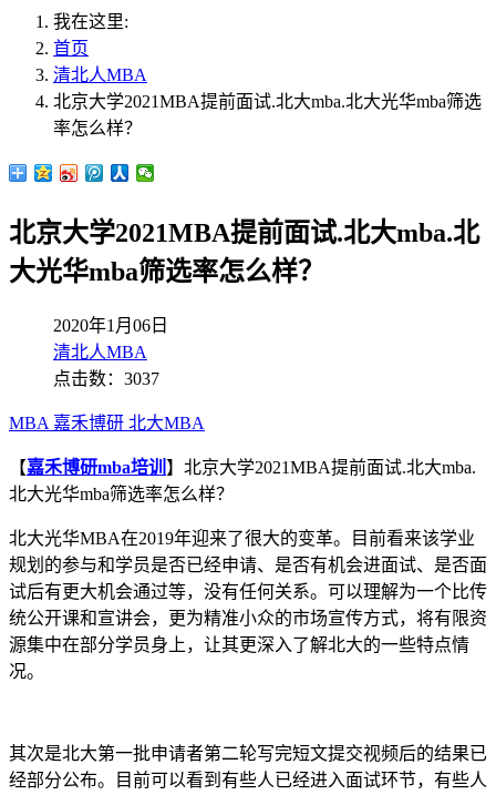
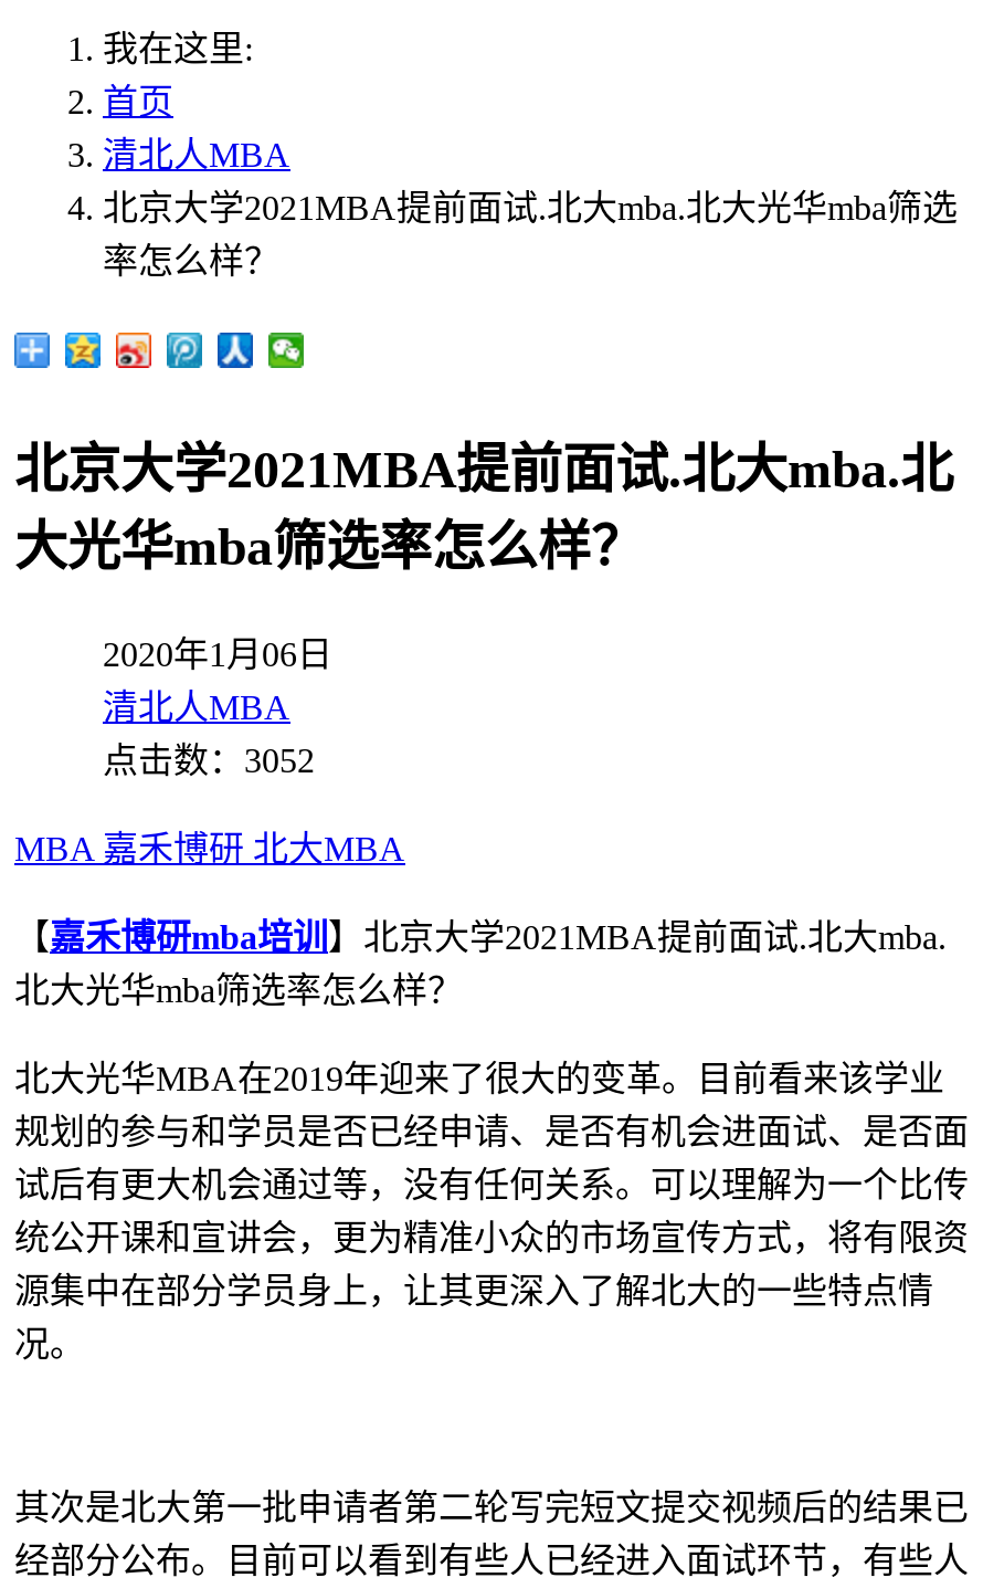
[53,369,159,388] 点击数：3037 -> [103,740,315,778] 点击数：3052

